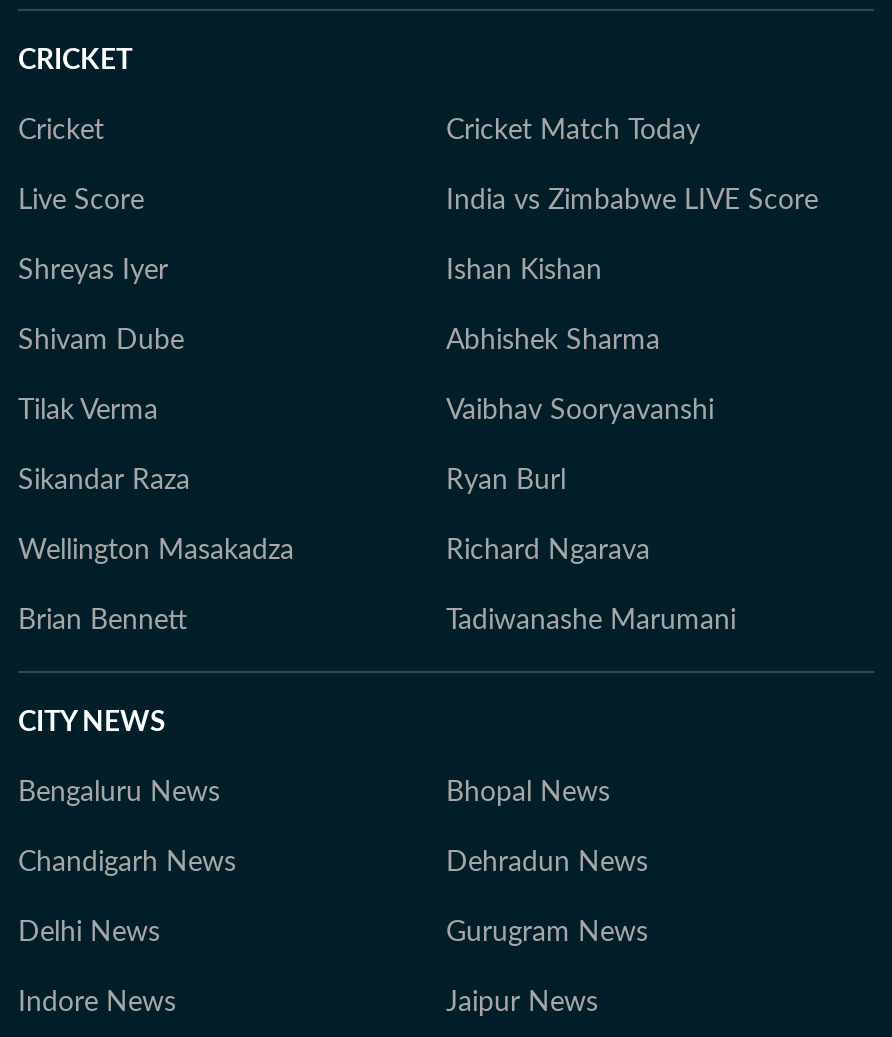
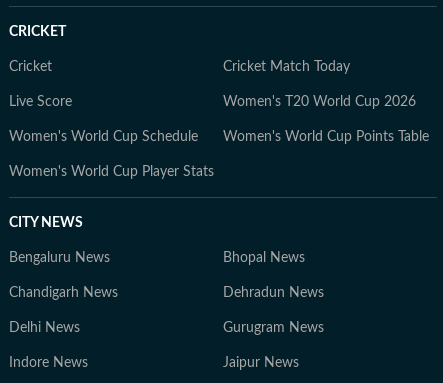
[18,187,818,635] India vs Zimbabwe LIVE Score | Shreyas Iyer | Ishan Kishan | Shivam Dube | Abhishek Sharma | Tilak Verma | Vaibhav Sooryavanshi | Sikandar Raza | Ryan Burl | Wellington Masakadza | Richard Ngarava | Brian Bennett | Tadiwanashe Marumani -> [9,95,429,179] Women's T20 World Cup 2026 | Women's World Cup Schedule | Women's World Cup Points Table | Women's World Cup Player Stats

